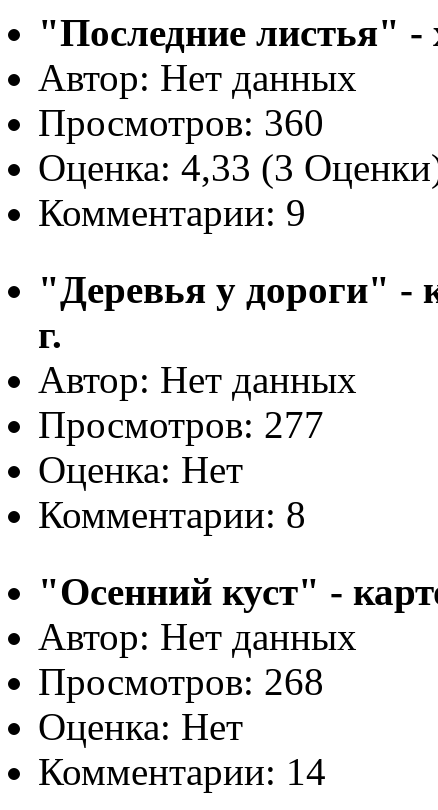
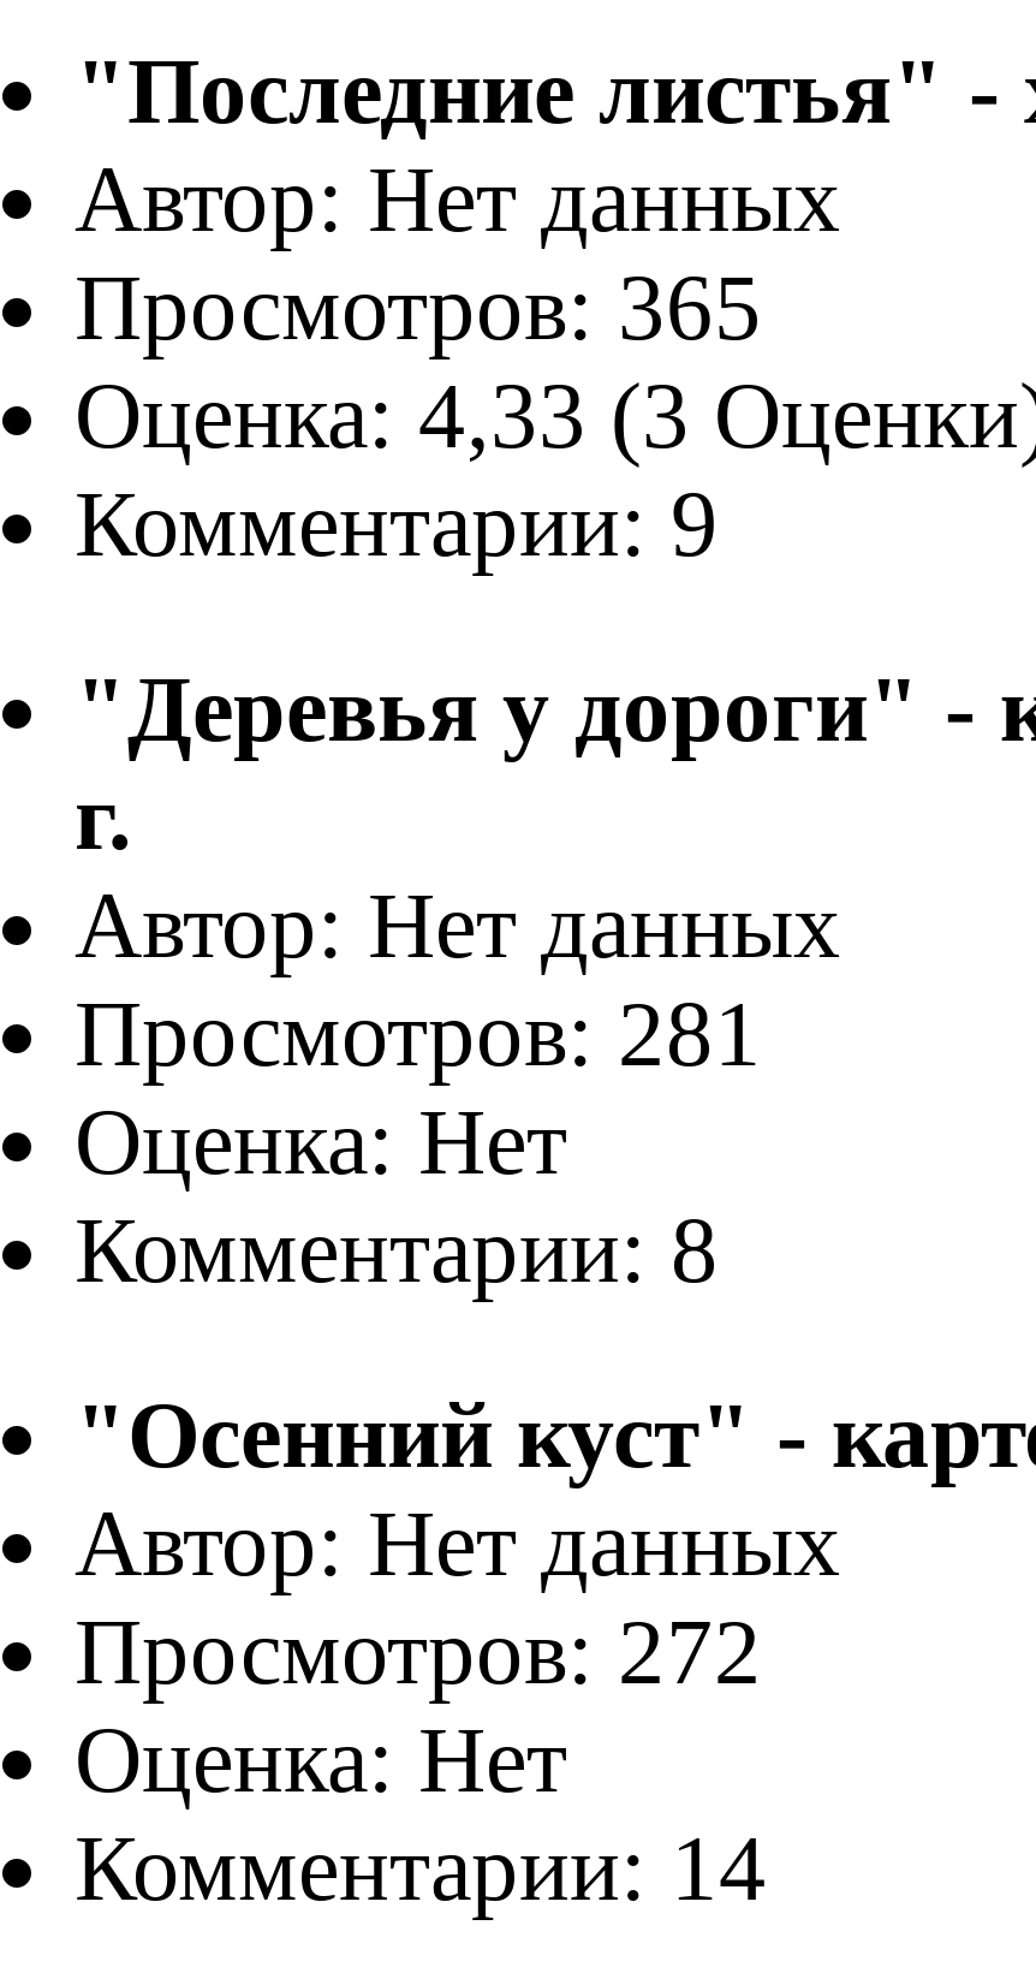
[38,101,324,144] Просмотров: 360 -> [75,256,762,359] Просмотров: 365
[38,403,324,446] Просмотров: 277 -> [75,982,762,1085] Просмотров: 281
[38,660,324,703] Просмотров: 268 -> [75,1600,762,1703] Просмотров: 272

